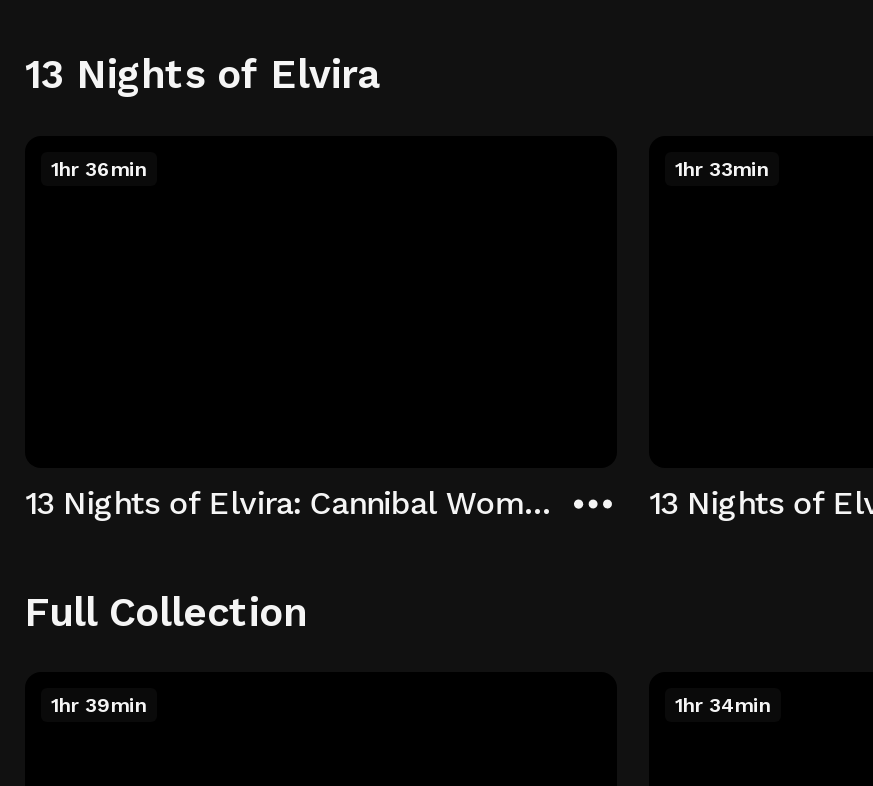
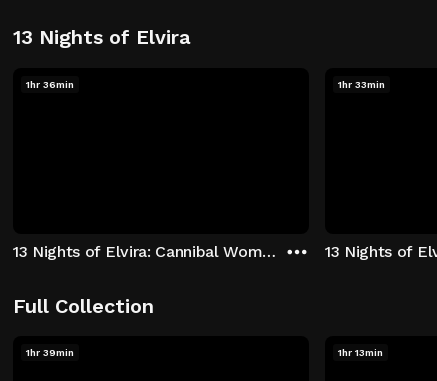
[675,694,771,716] 1hr 34min -> [338,347,383,358] 1hr 13min

